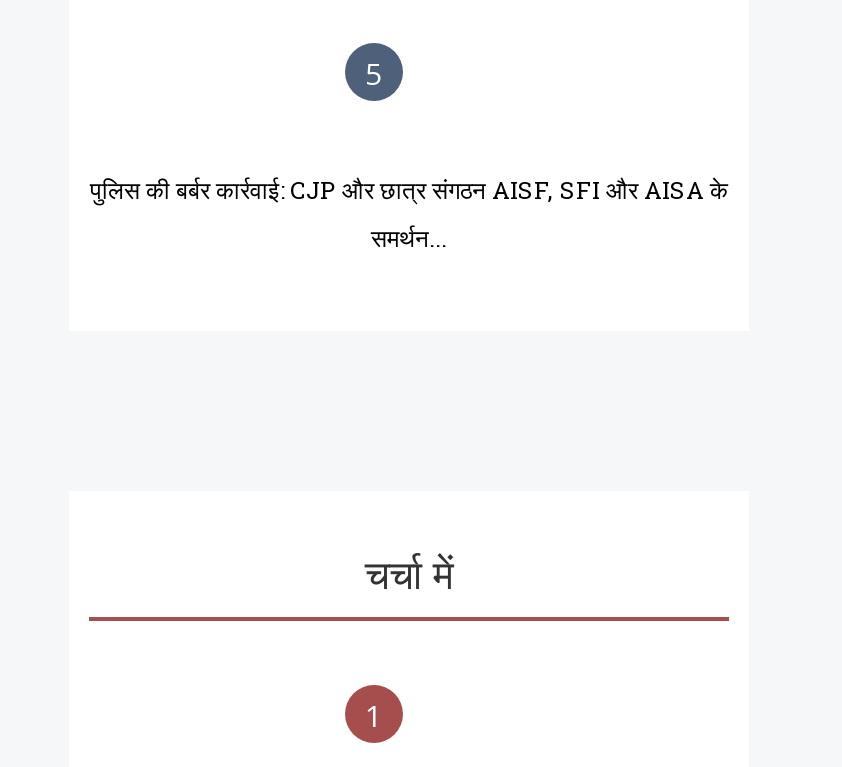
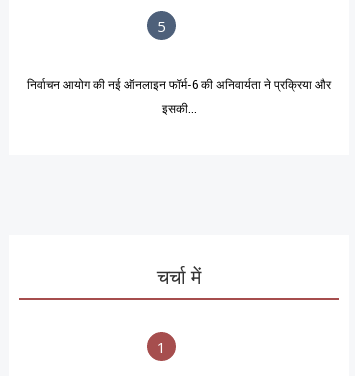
[90,173,728,205] पुलिस की बर्बर कार्रवाई: CJP और छात्र संगठन AISF, SFI और AISA के -> [27,76,331,92] निर्वाचन आयोग की नई ऑनलाइन फॉर्म-6 की अनिवार्यता ने प्रक्रिया और
[371,221,447,253] समर्थन... -> [161,100,196,116] इसकी...

